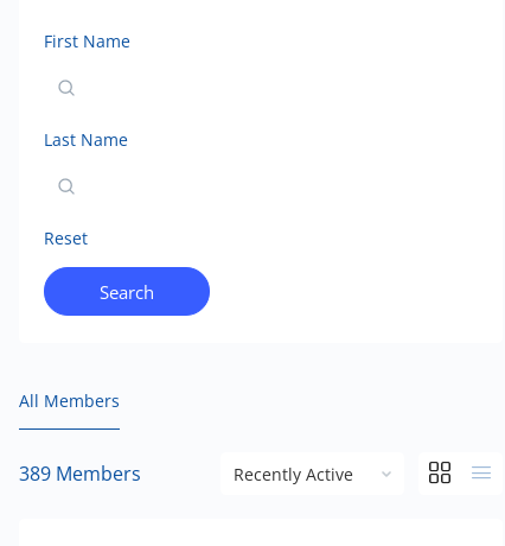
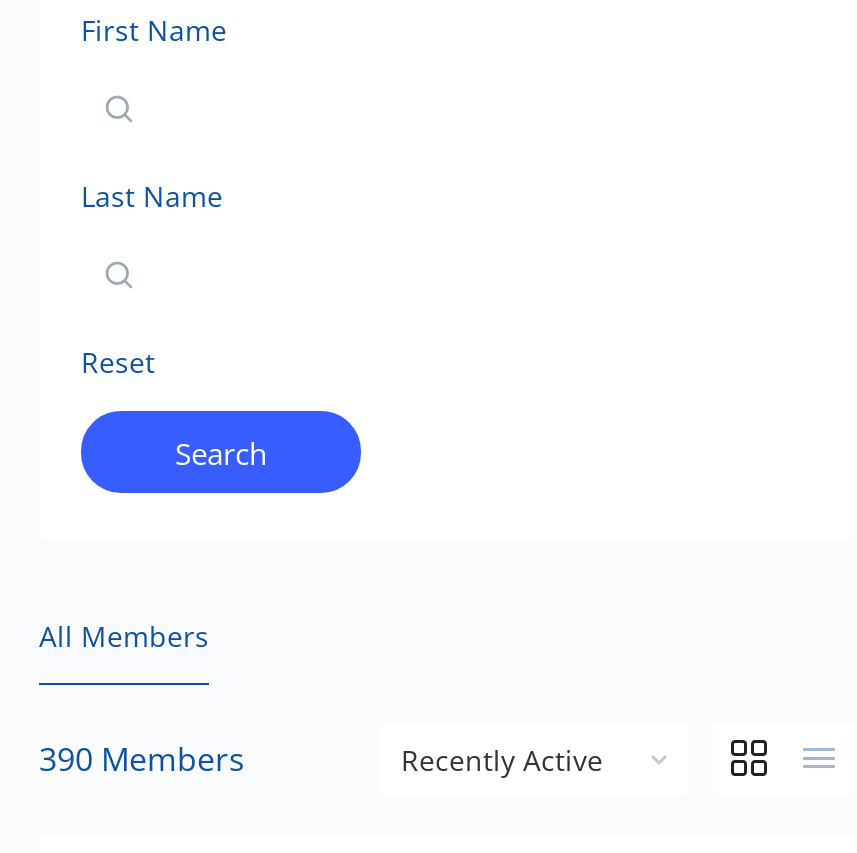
[19,461,141,487] 389 Members -> [39,737,245,781] 390 Members

